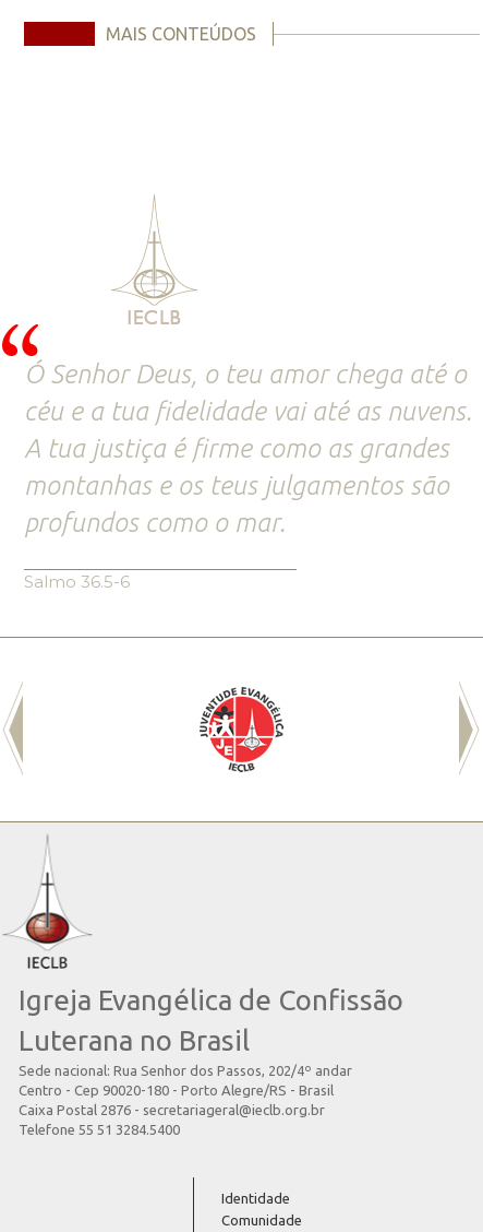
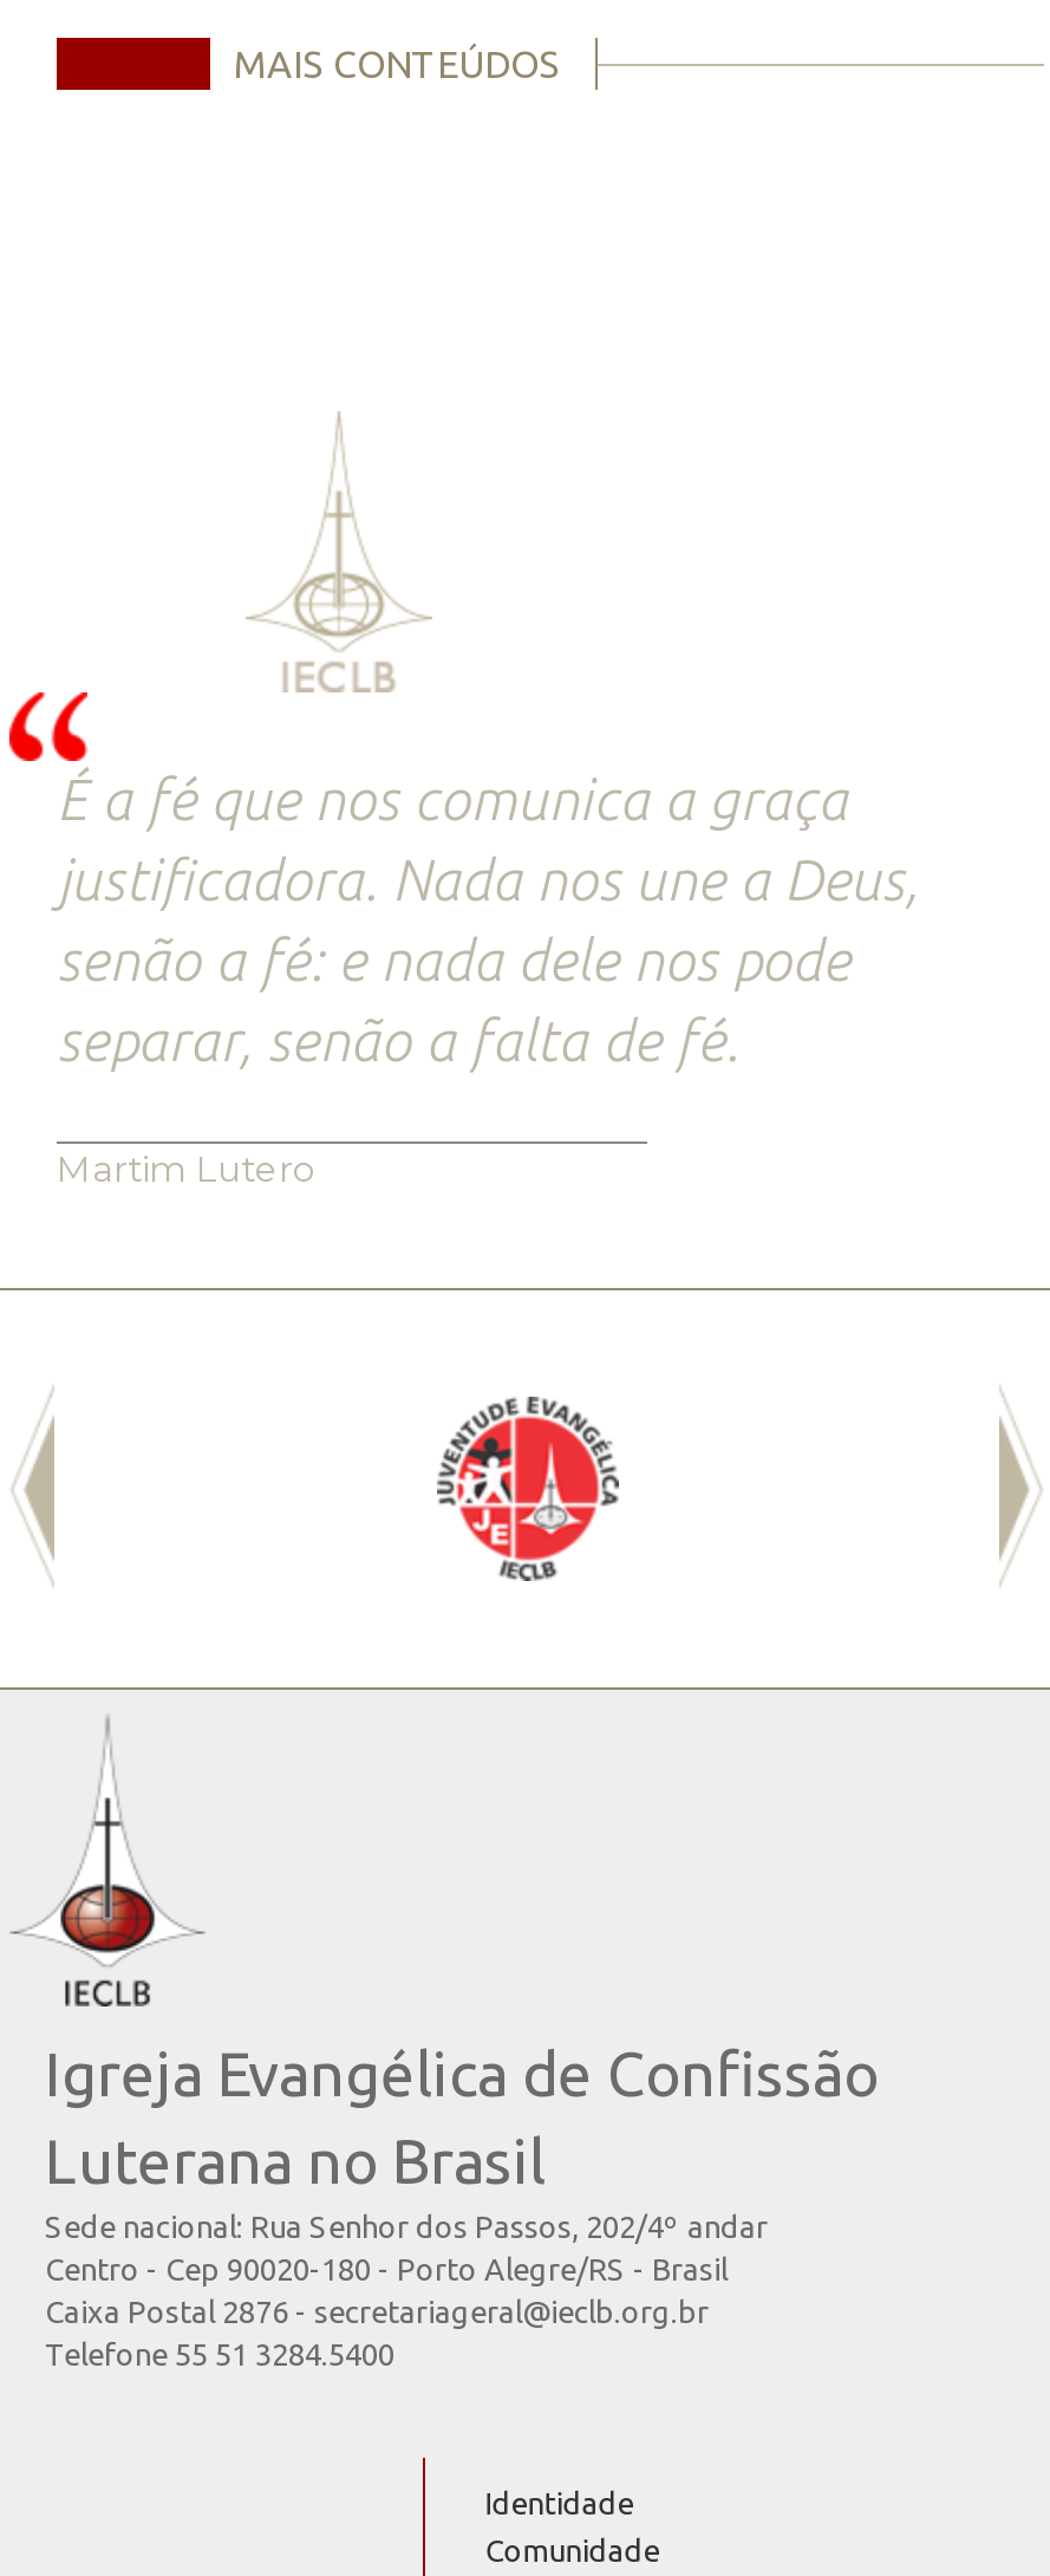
[24,359,472,537] Ó Senhor Deus, o teu amor chega até o | céu e a tua fidelidade vai até as nuvens. | A tua justiça é firme como as grandes | montanhas e os teus julgamentos são | profundos como o mar. -> [57,768,919,1073] É a fé que nos comunica a graça | justificadora. Nada nos une a Deus, | senão a fé: e nada dele nos pode | separar, senão a falta de fé.
[24,571,130,592] Salmo 36.5-6 -> [57,1146,317,1191] Martim Lutero

